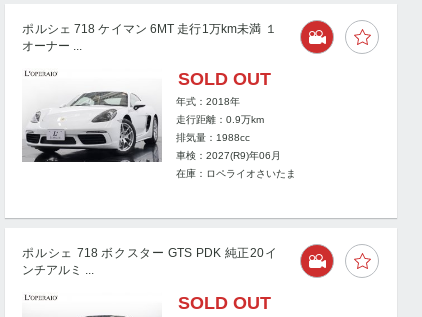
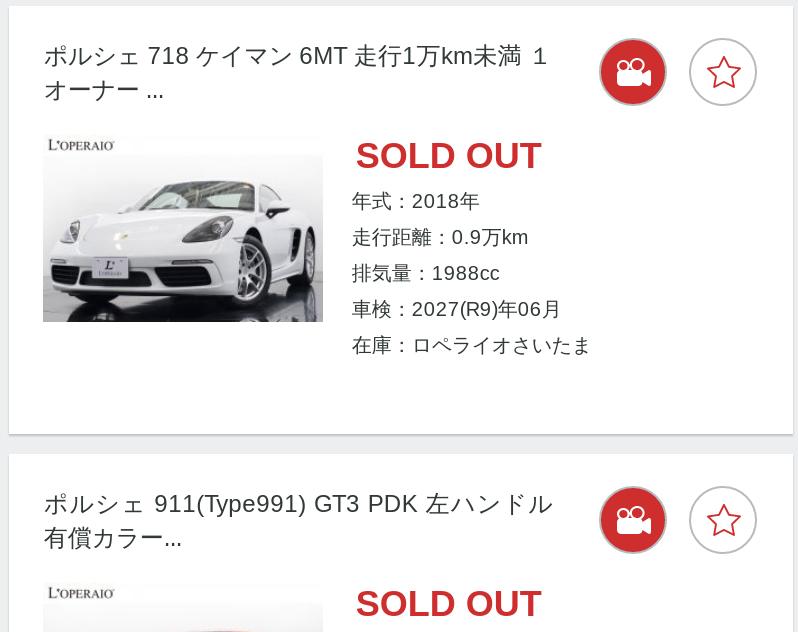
[22,246,277,277] ポルシェ 718 ボクスター GTS PDK 純正20イ | ンチアルミ ... -> [44,490,552,552] ポルシェ 911(Type991) GT3 PDK 左ハンドル | 有償カラー...

